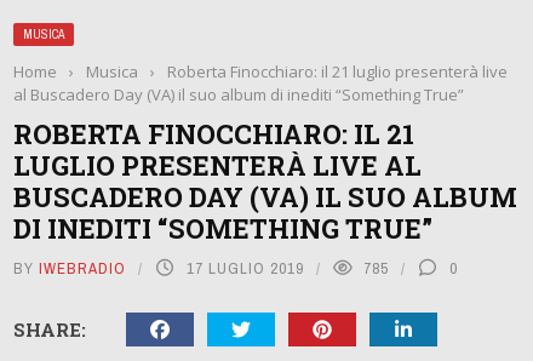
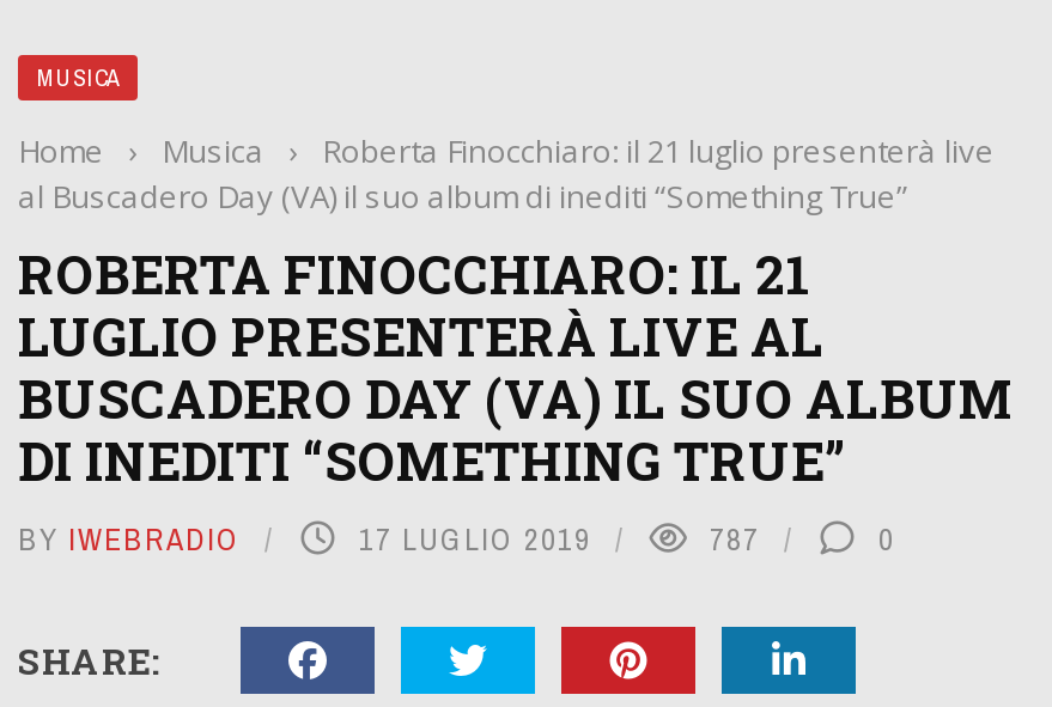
[363,258,389,279] 785 -> [710,519,760,560] 787

